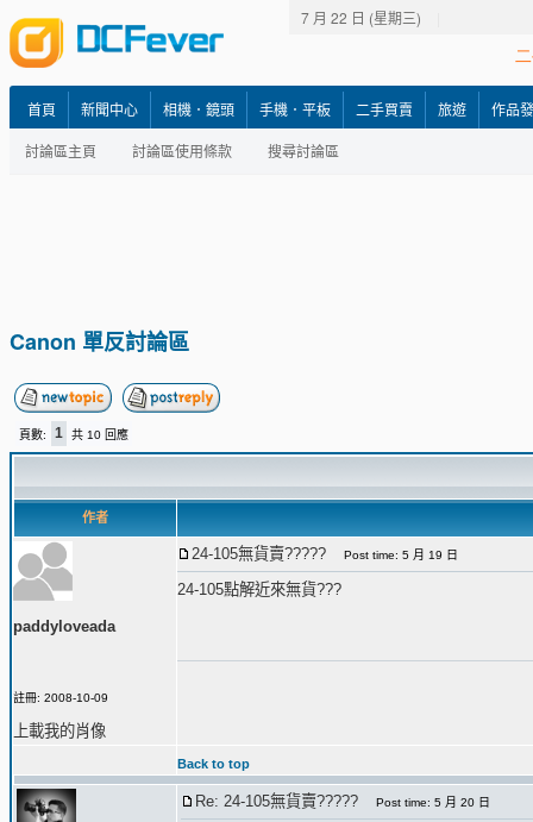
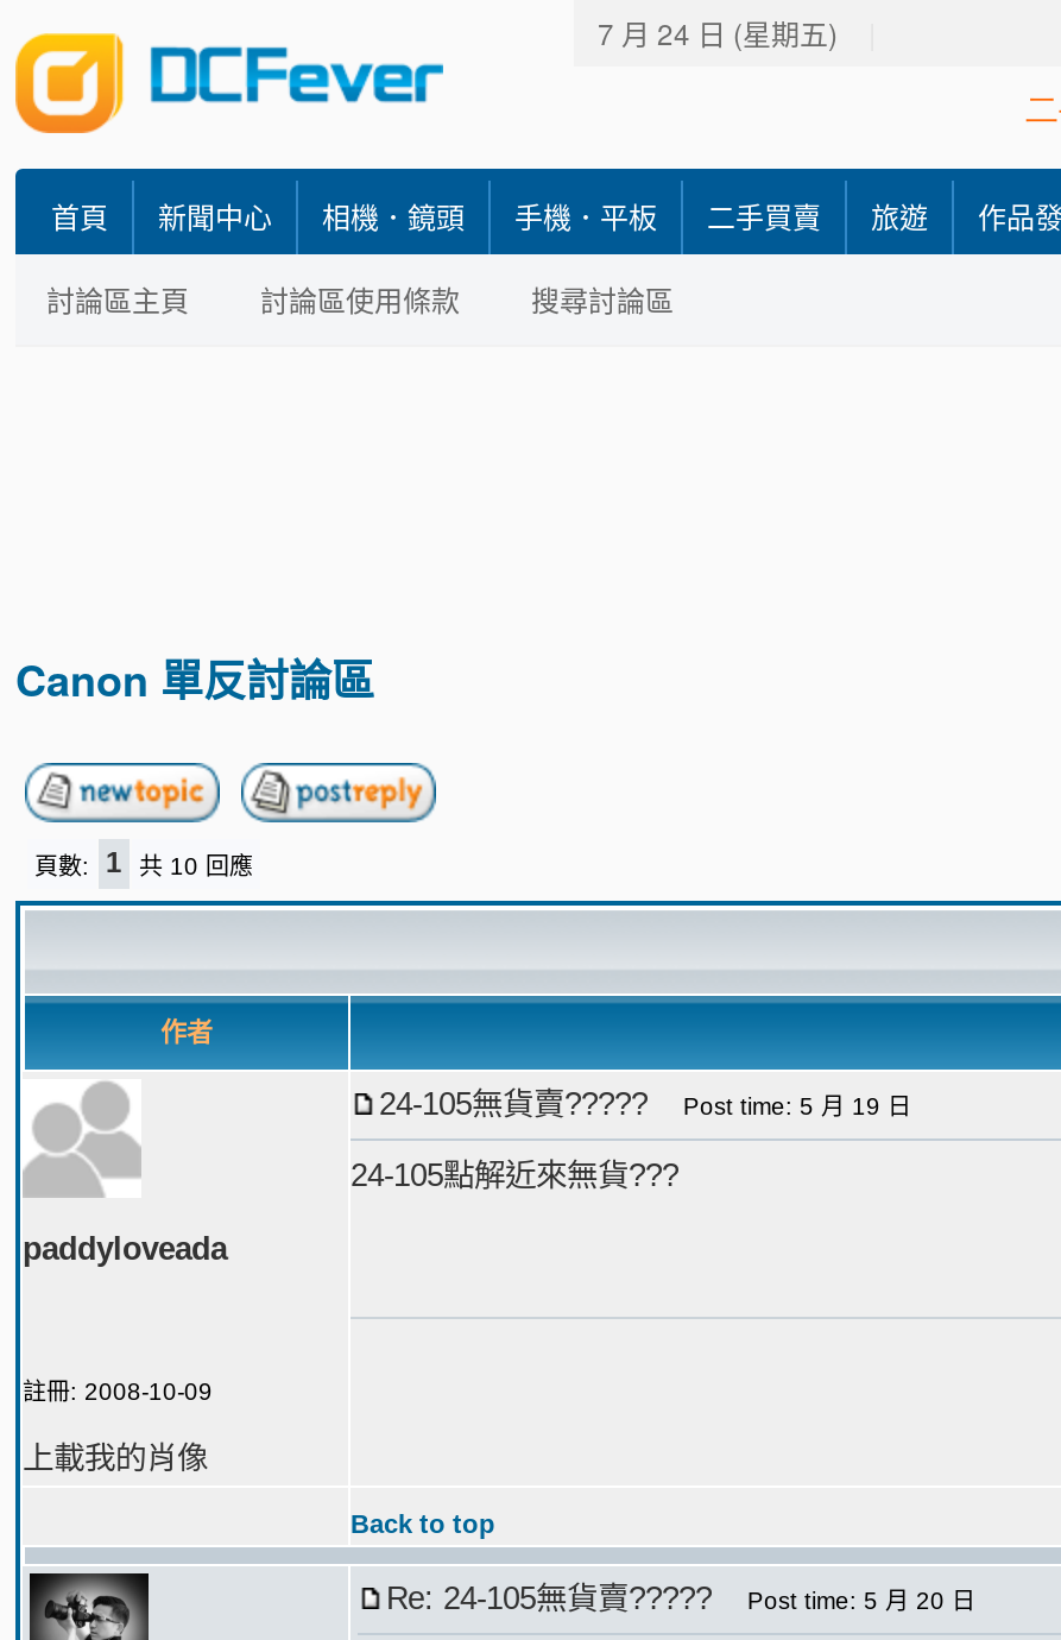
[301,7,421,27] 7 月 22 日 (星期三) -> [598,12,838,52] 7 月 24 日 (星期五)

